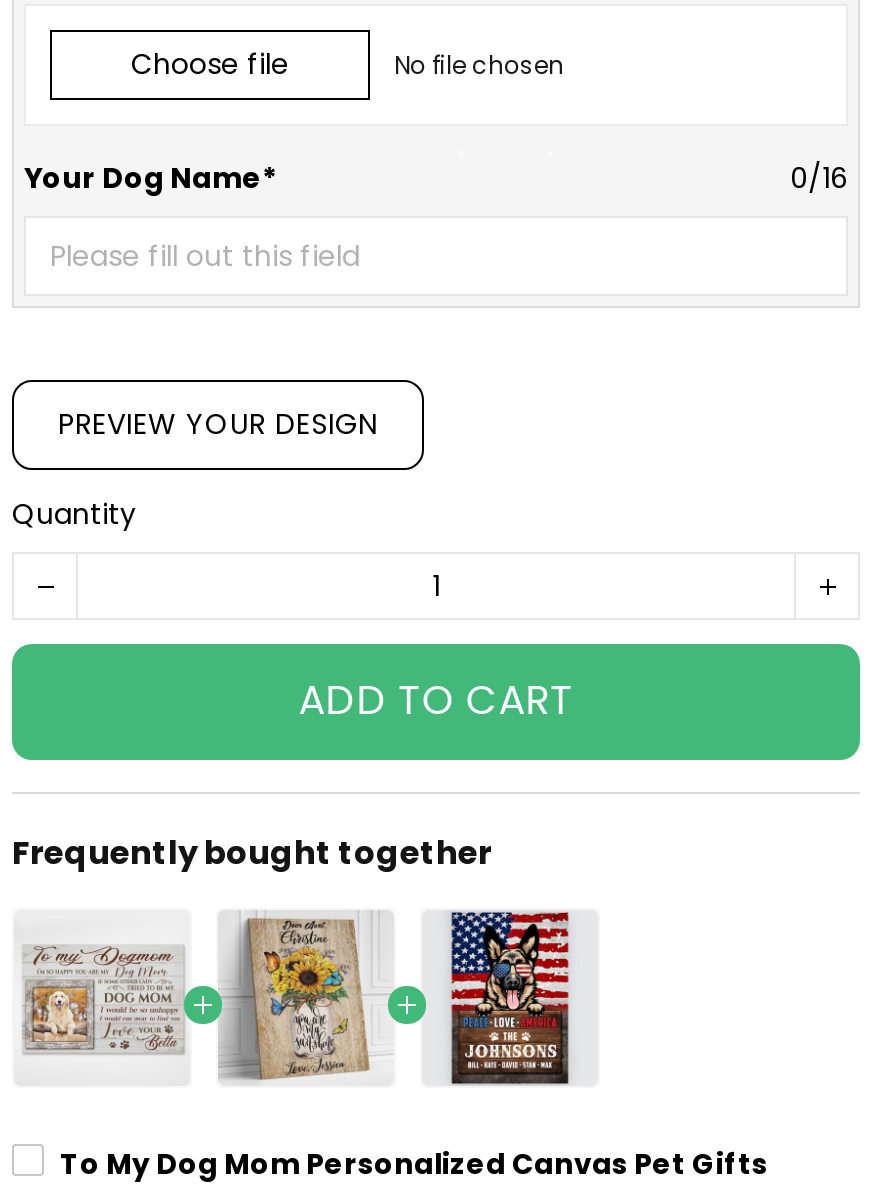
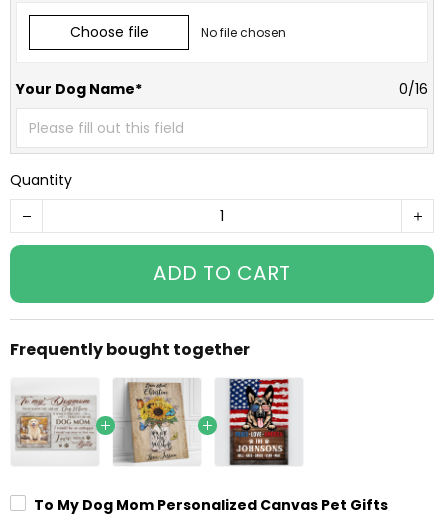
[58,404,377,444] PREVIEW YOUR DESIGN -> none

